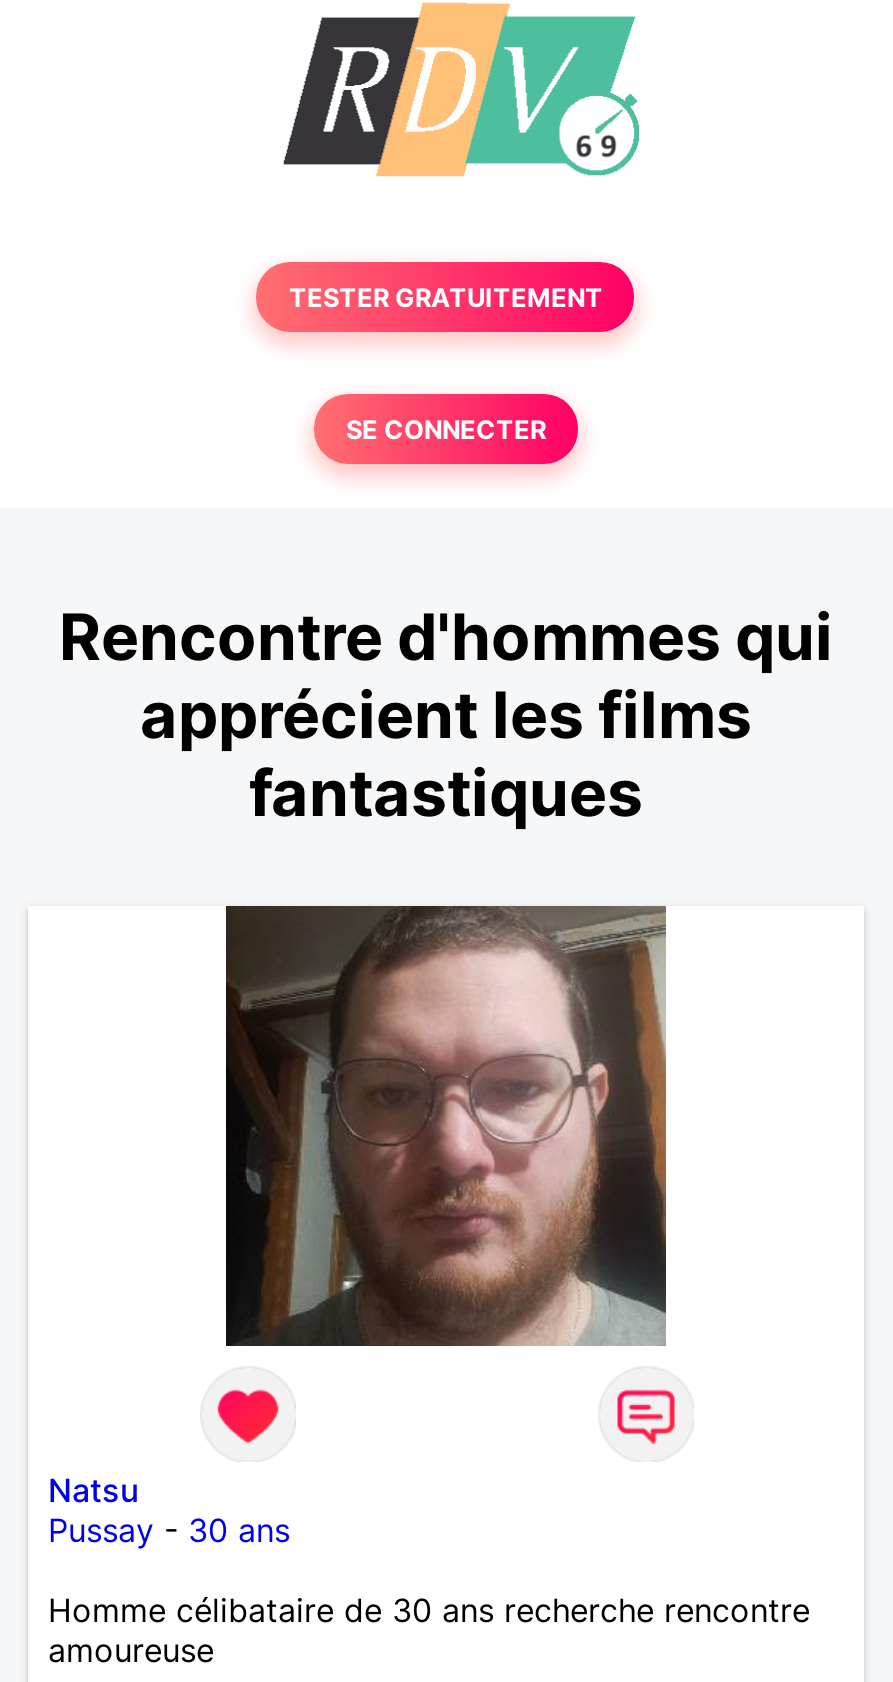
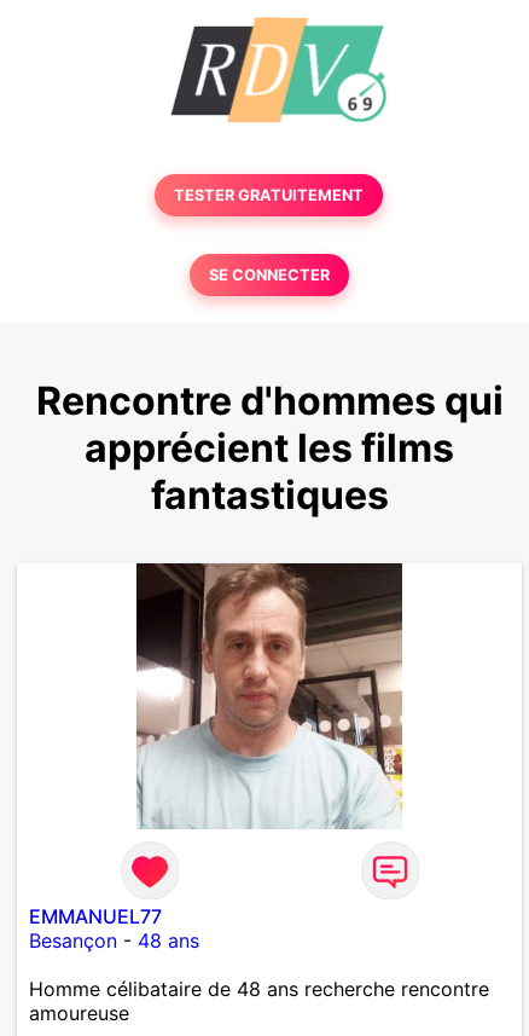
[224,906,668,1348] [image] -> [135,562,403,829] [image]
[48,1470,290,1550] Natsu | Pussay - 30 ans -> [29,904,199,952] EMMANUEL77 | Besançon - 48 ans
[48,1590,810,1630] Homme célibataire de 30 ans recherche rencontre -> [29,977,489,1001] Homme célibataire de 48 ans recherche rencontre

